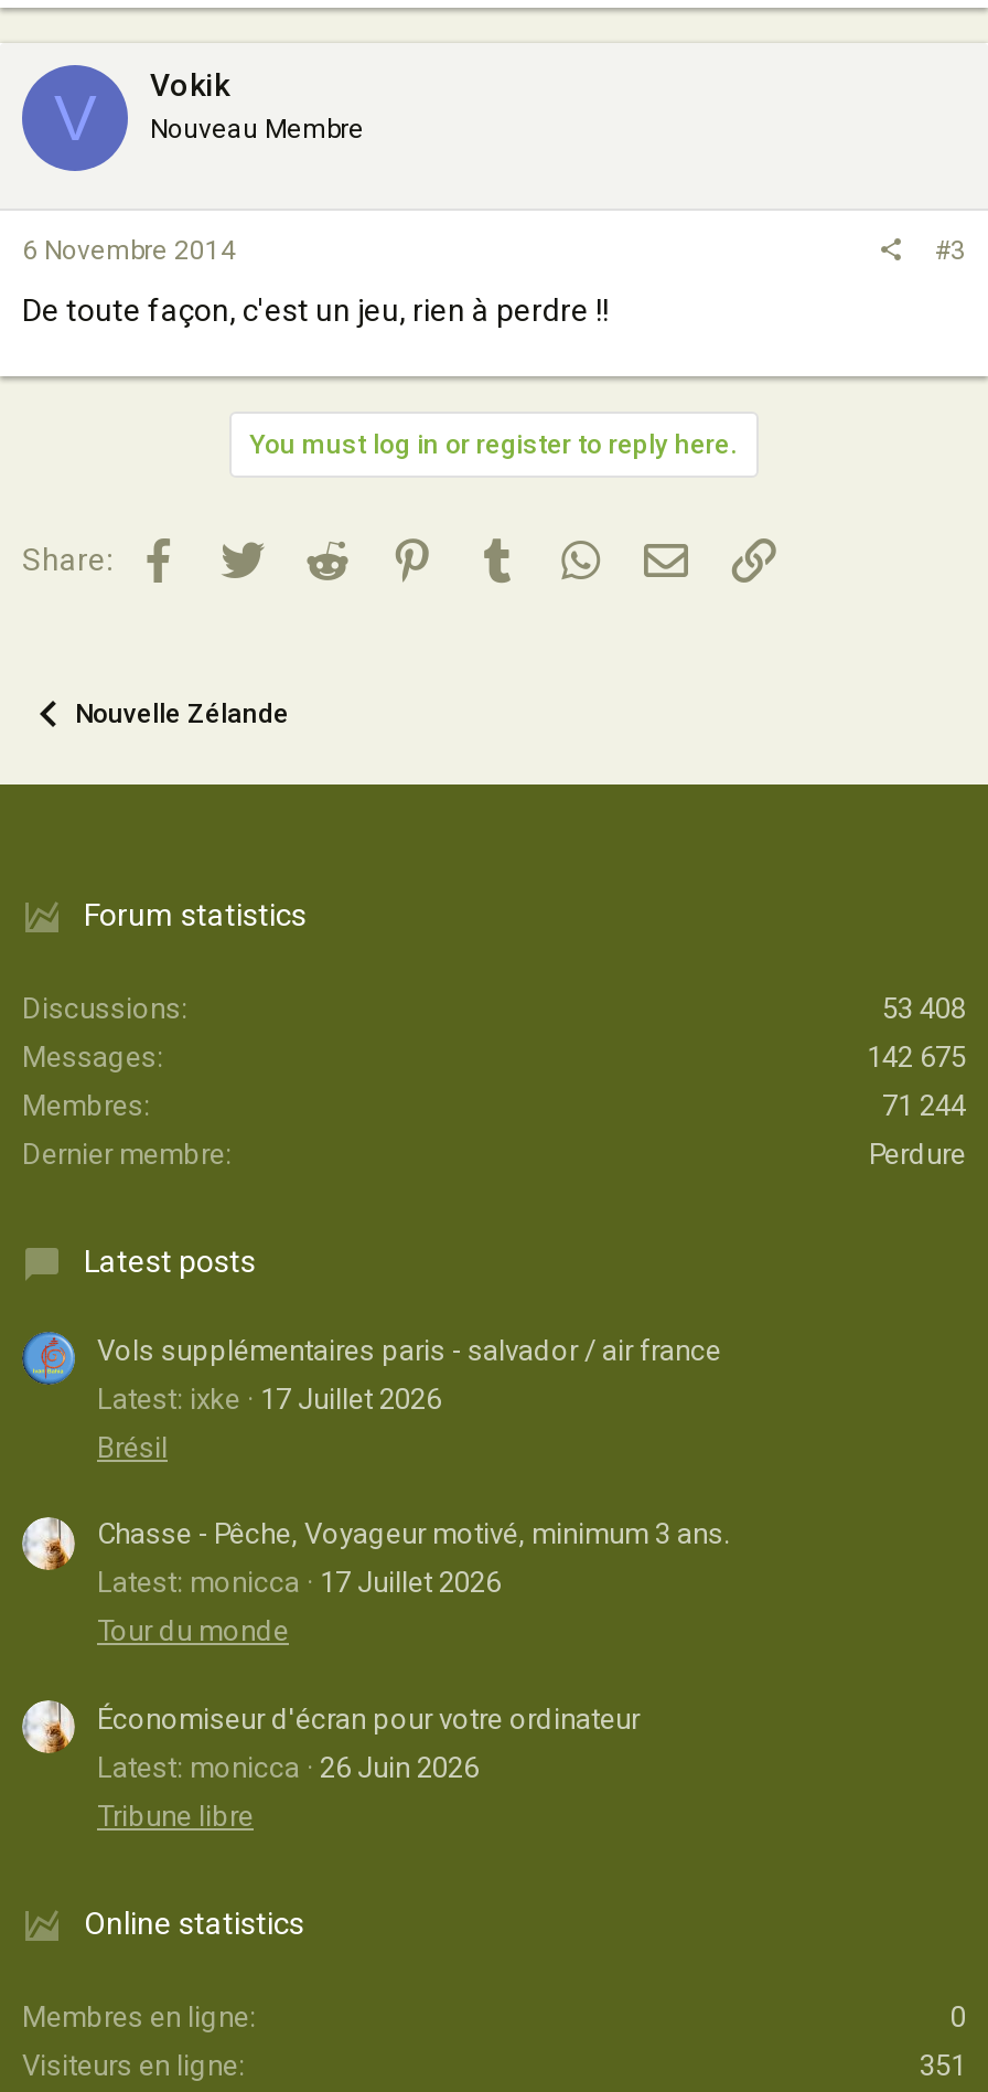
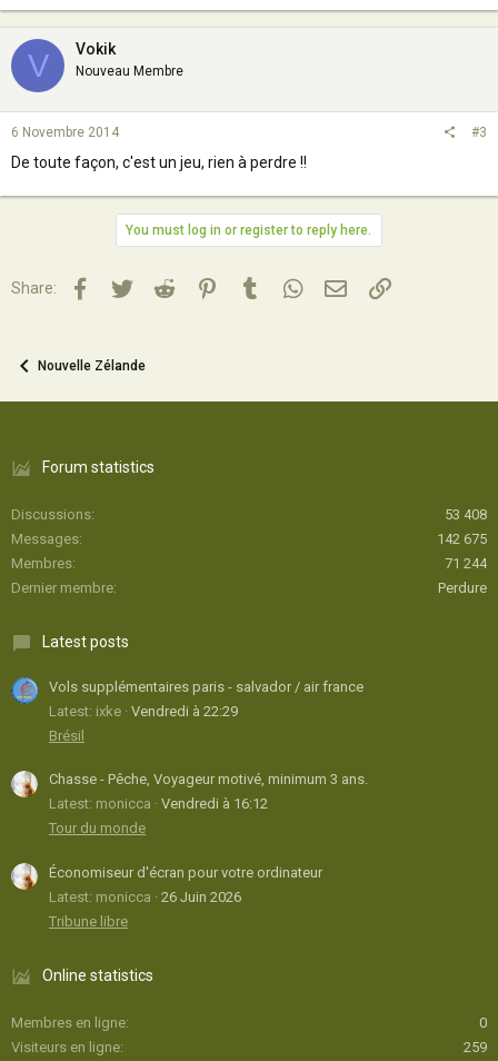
[97,1382,441,1415] Latest: ixke 17 Juillet 2026 -> [49,703,238,719] Latest: ixke Vendredi à 22:29
[97,1566,501,1599] Latest: monicca 17 Juillet 2026 -> [49,796,268,812] Latest: monicca Vendredi à 16:12
[920,2049,966,2082] 351 -> [464,1039,487,1055] 259

